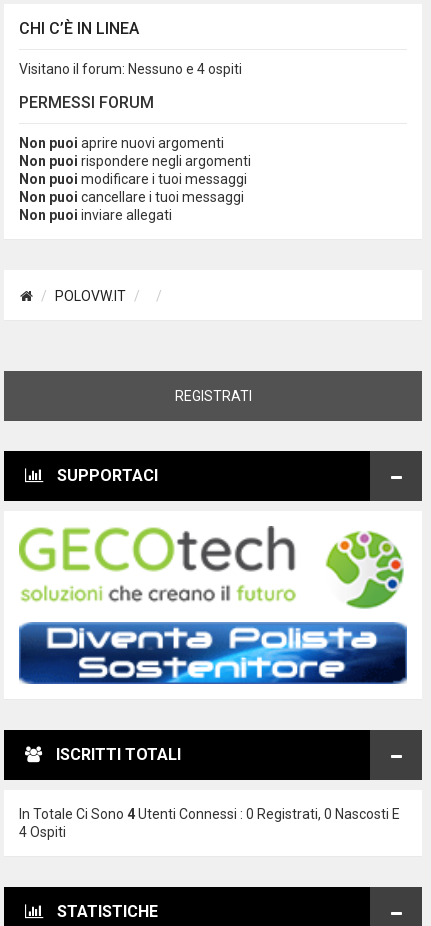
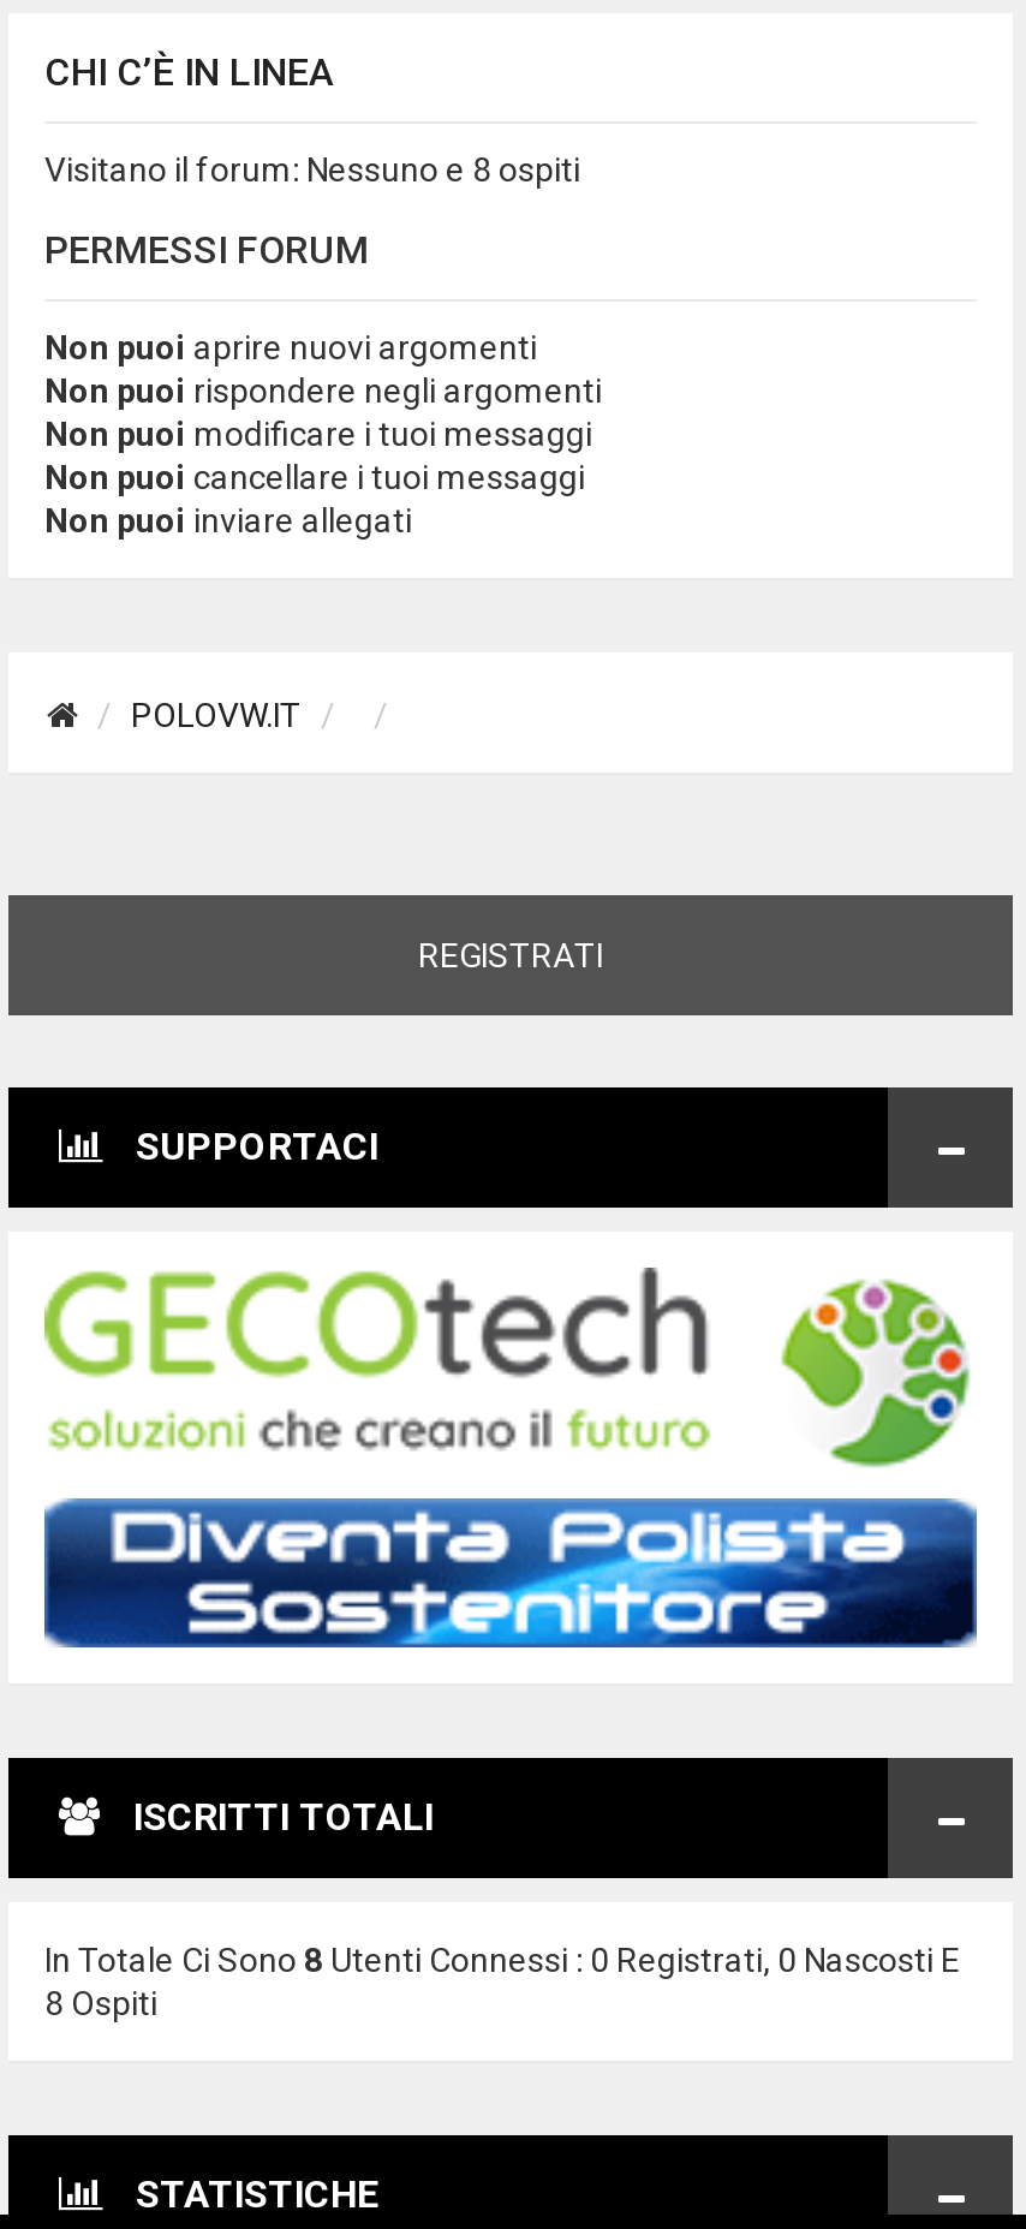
[19,61,242,77] Visitano il forum: Nessuno e 4 ospiti -> [44,150,580,189] Visitano il forum: Nessuno e 8 ospiti
[19,806,400,822] In Totale Ci Sono 4 Utenti Connessi : 0 Registrati, 0 Nascosti E -> [44,1940,960,1979] In Totale Ci Sono 8 Utenti Connessi : 0 Registrati, 0 Nascosti E
[19,824,66,840] 4 Ospiti -> [44,1984,157,2022] 8 Ospiti

